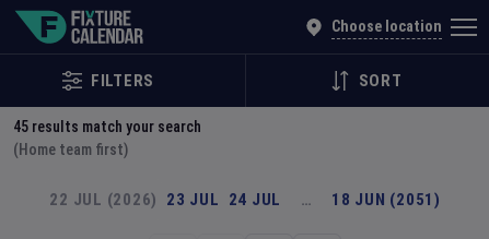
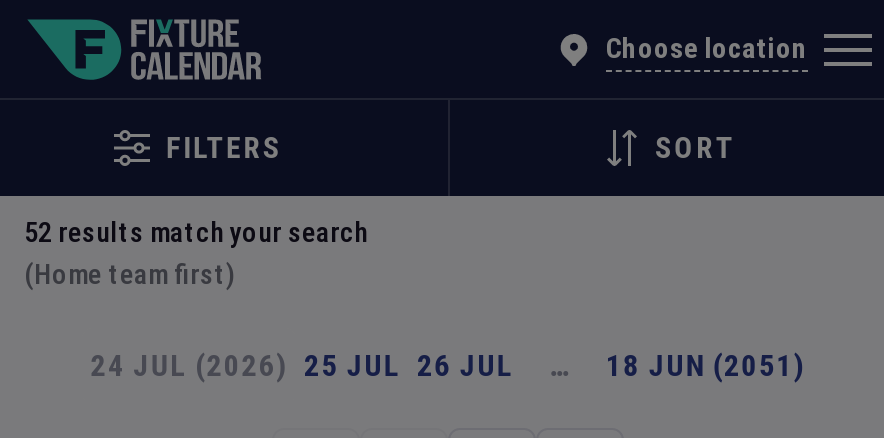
[13,118,201,135] 45 results match your search -> [24,216,368,248] 52 results match your search
[49,190,281,210] 22 JUL (2026) 23 JUL 24 JUL -> [90,348,514,384] 24 JUL (2026) 25 JUL 26 JUL

